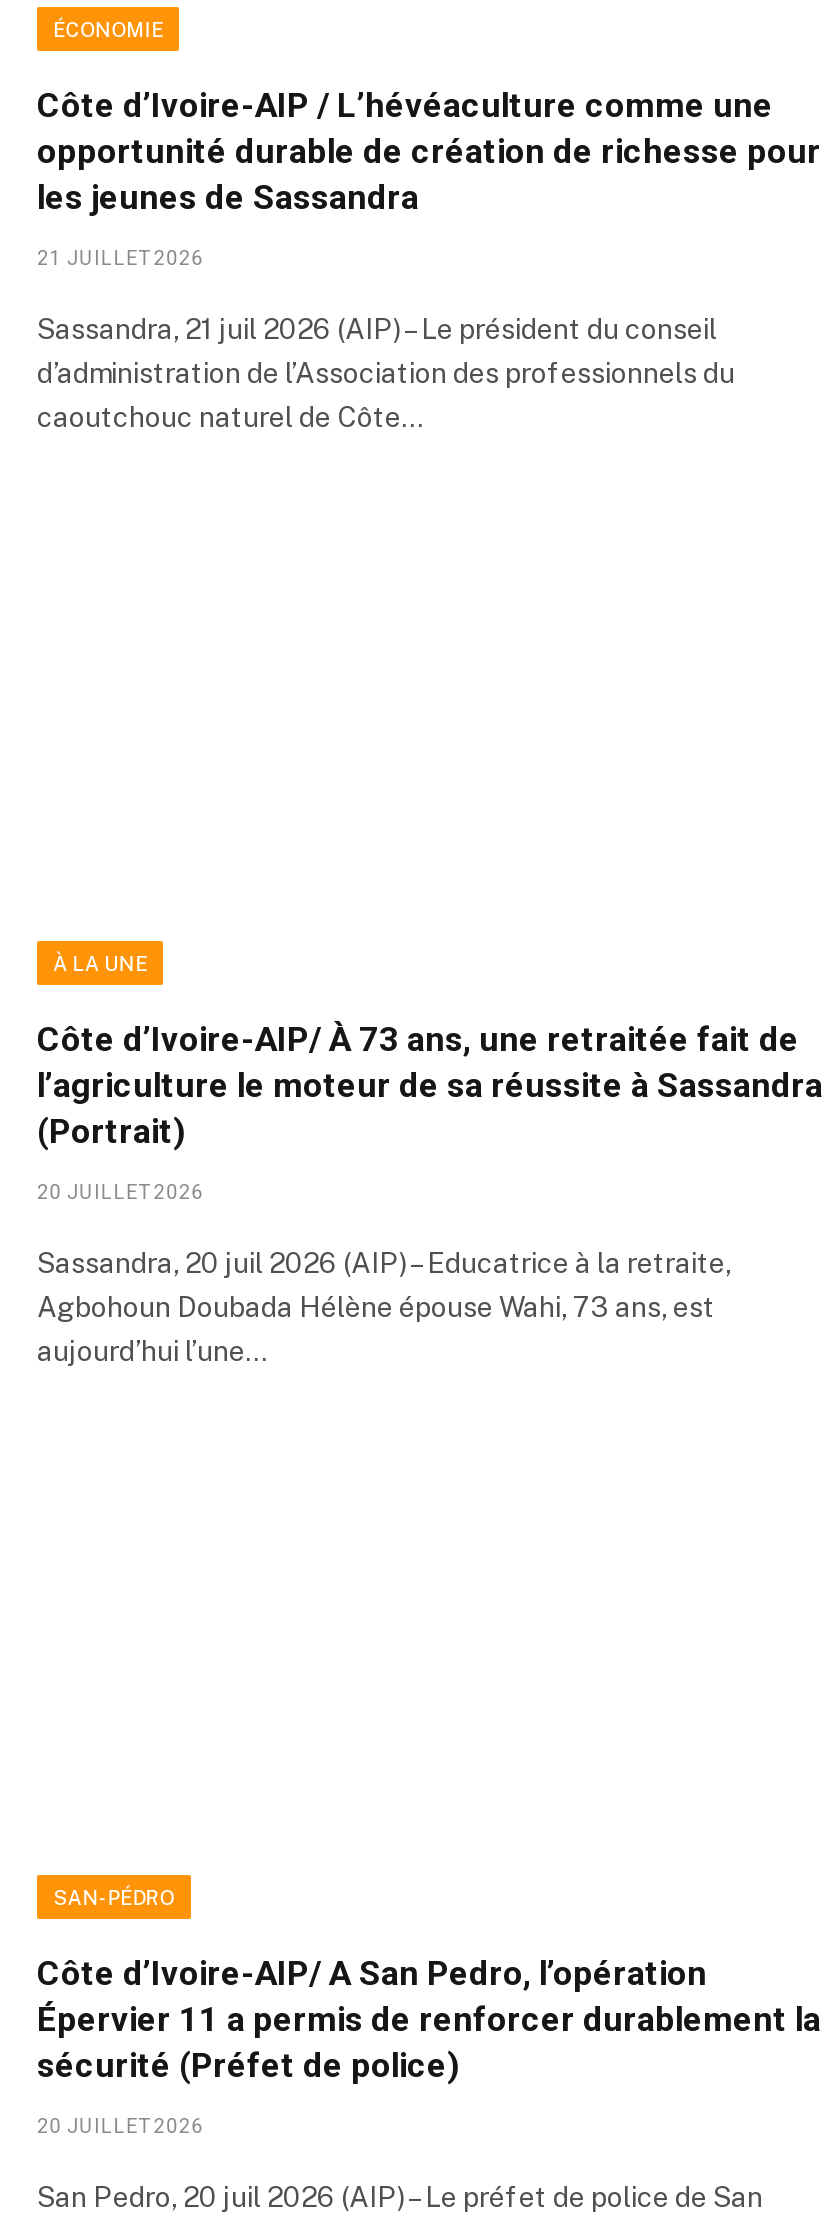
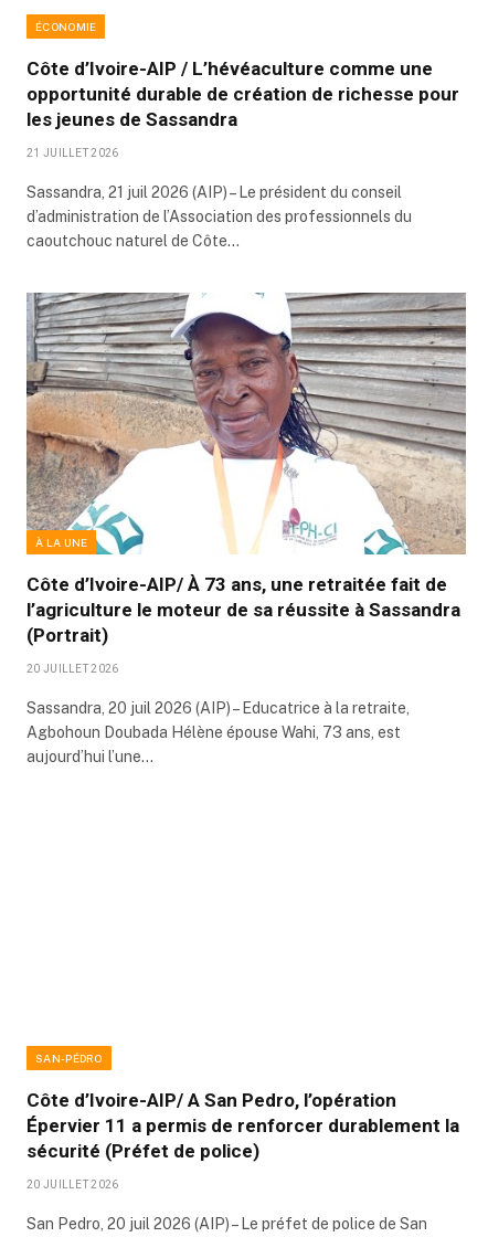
none -> [25,292,467,556] [image]

